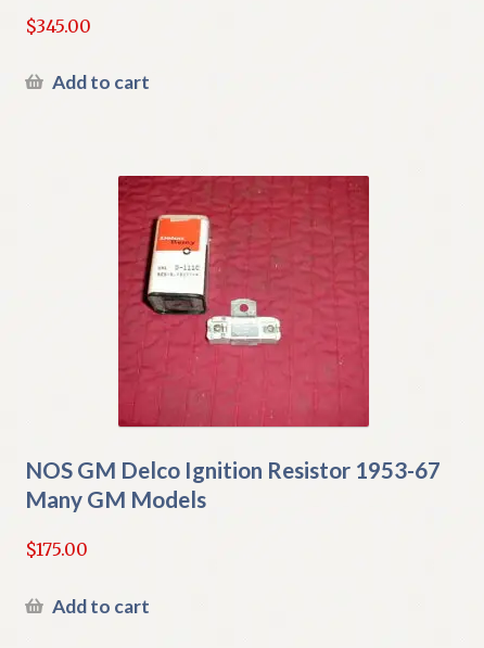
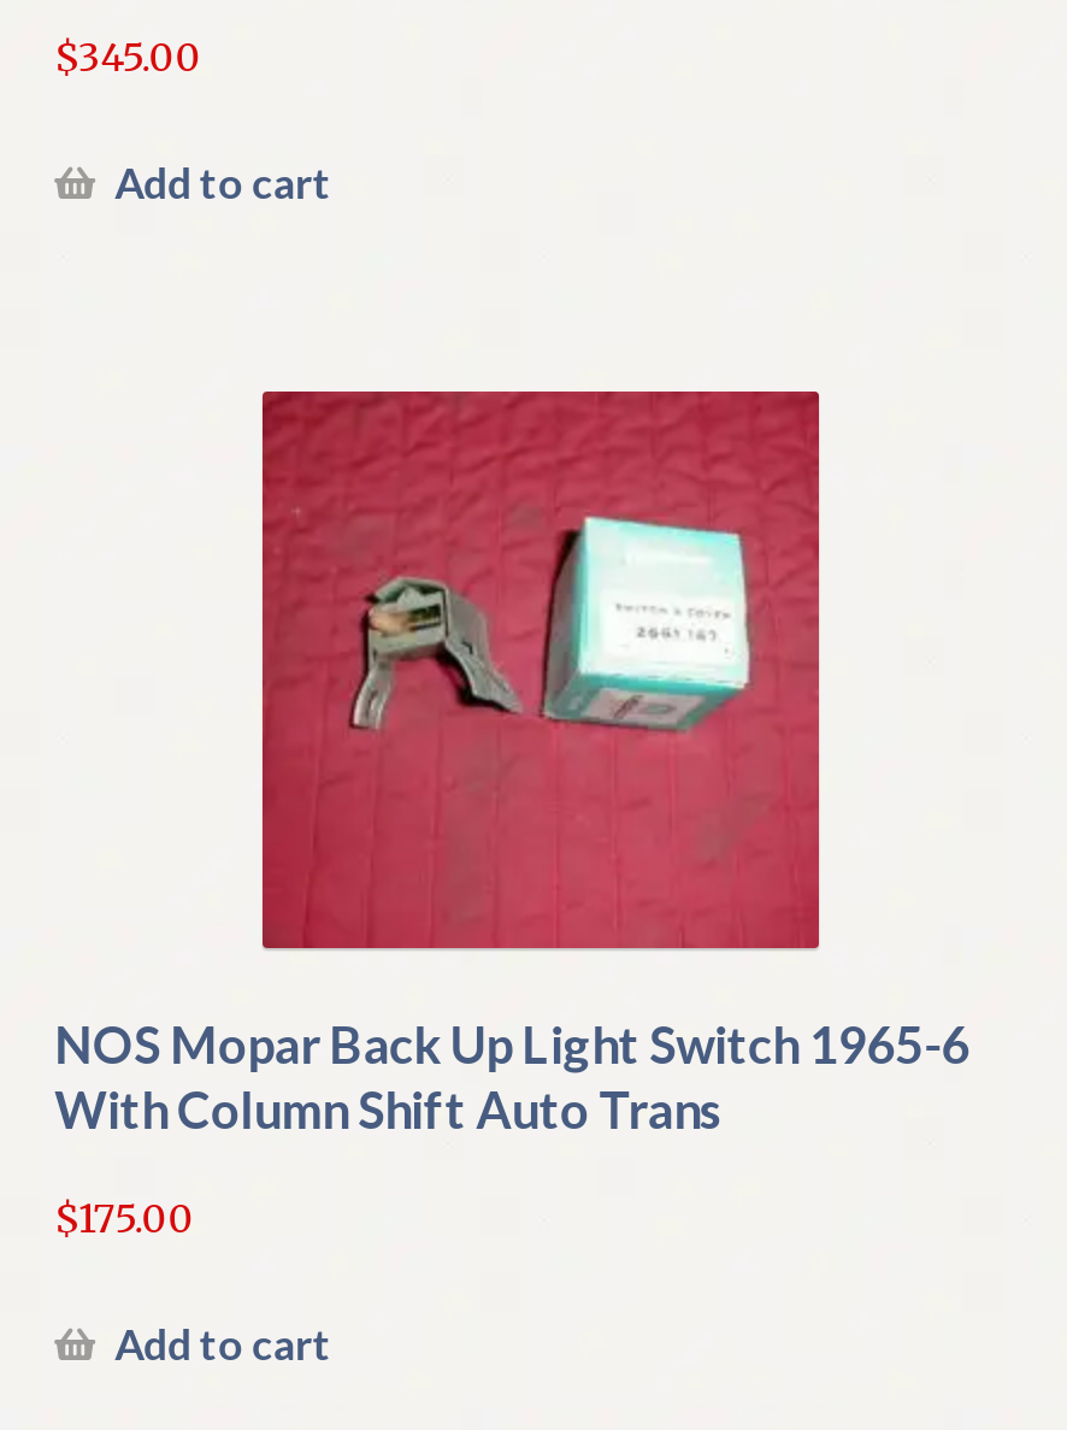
[122,175,368,396] [image] -> [267,388,817,860] [image]
[25,456,440,513] NOS GM Delco Ignition Resistor 1953-67 | Many GM Models -> [54,1012,970,1138] NOS Mopar Back Up Light Switch 1965-6 | With Column Shift Auto Trans

